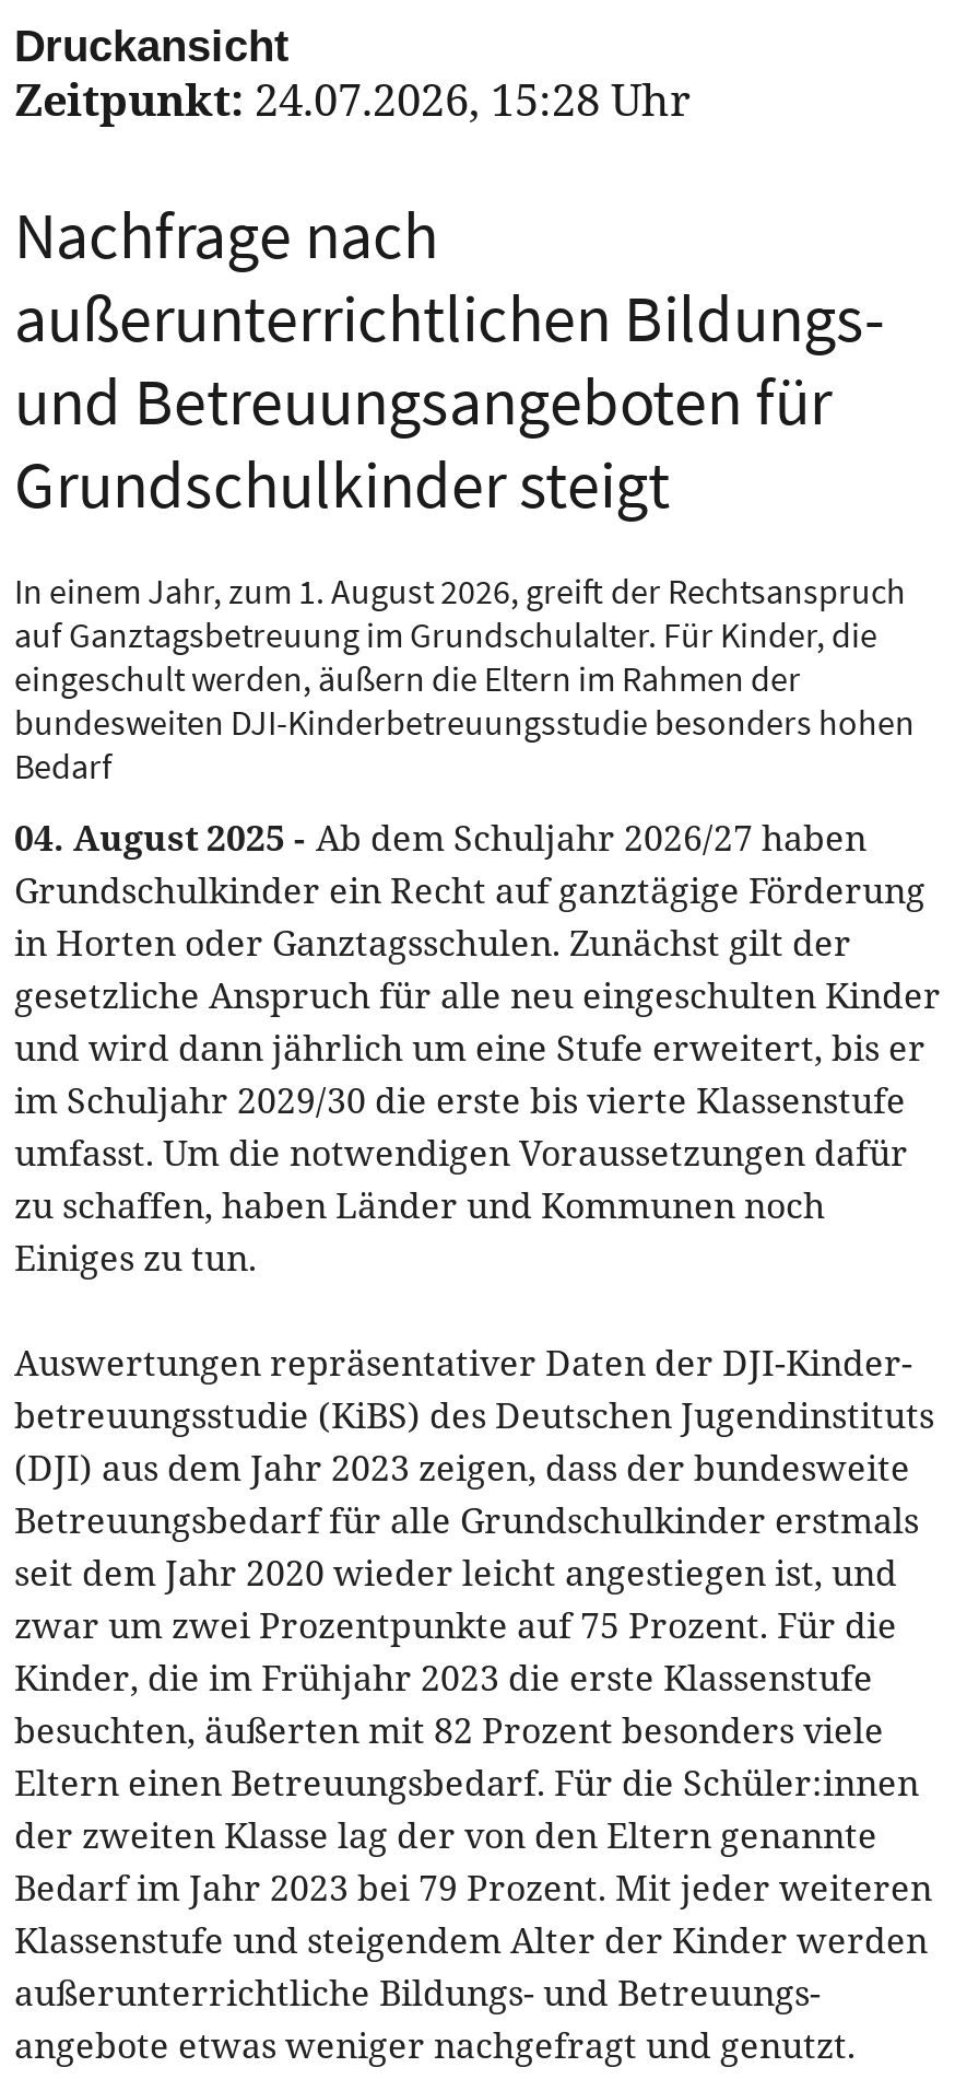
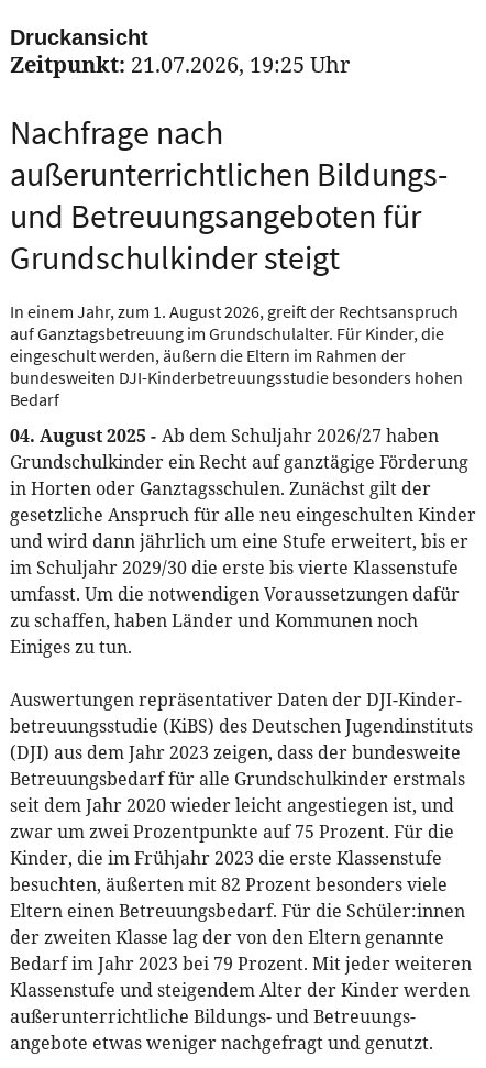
[14,70,689,129] Zeitpunkt: 24.07.2026, 15:28 Uhr -> [10,49,350,79] Zeitpunkt: 21.07.2026, 19:25 Uhr

